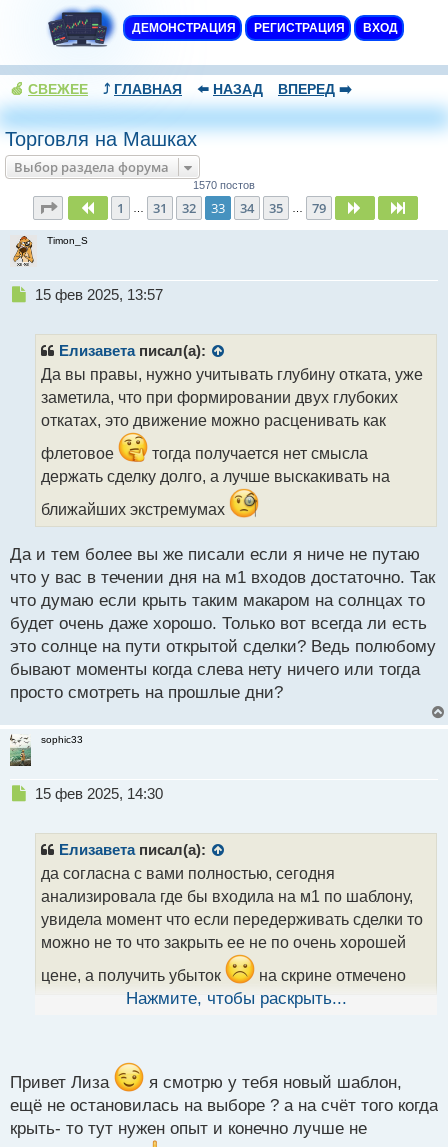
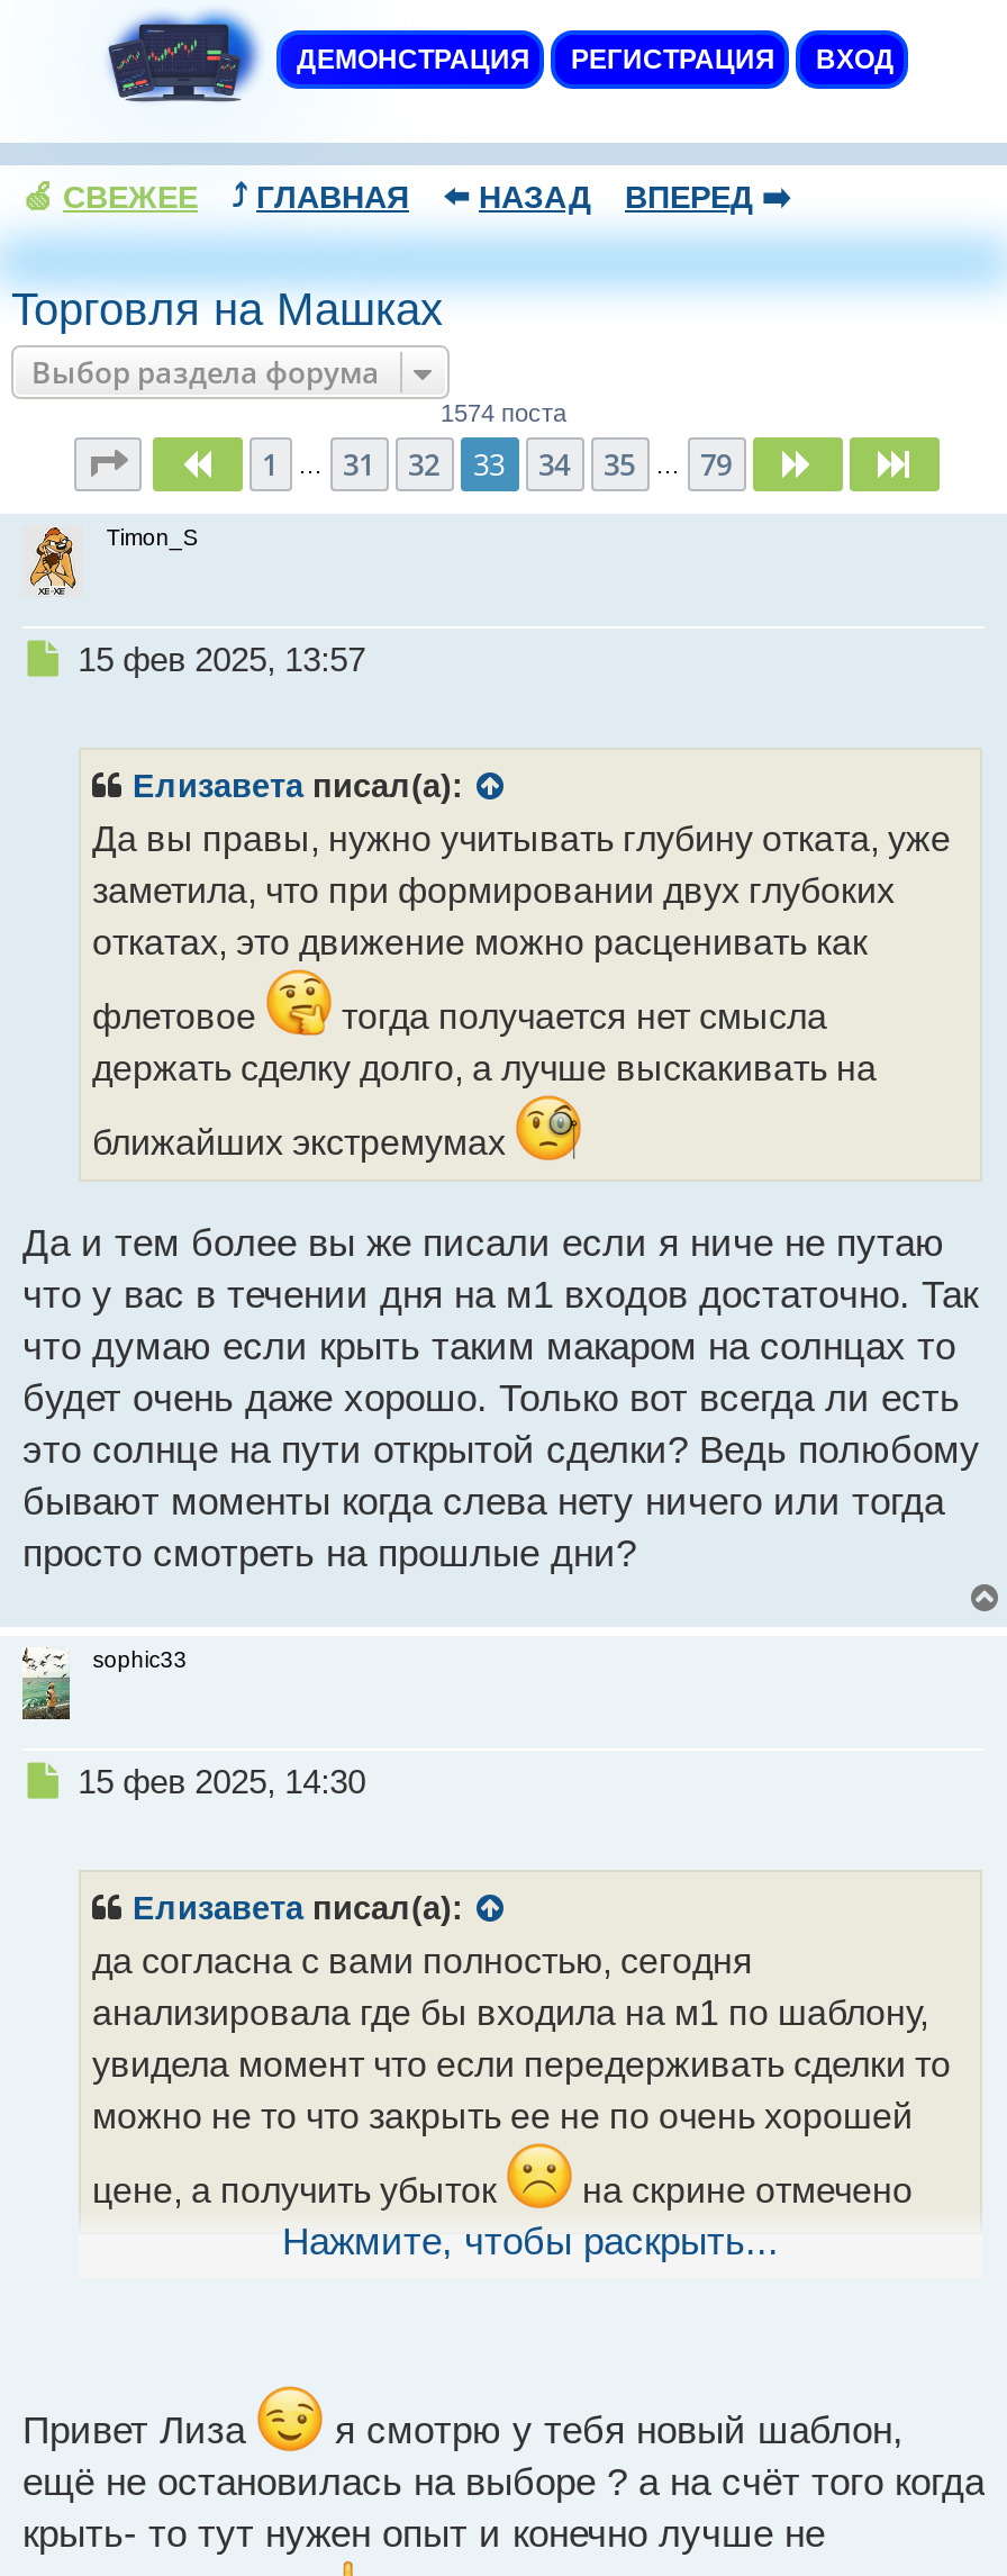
[193,179,255,191] 1570 постов -> [441,399,566,426] 1574 поста

